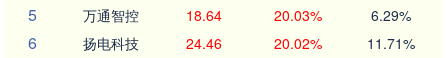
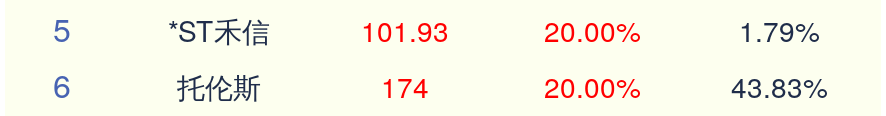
[83,5,411,25] 万通智控 | 18.64 | 20.03% | 6.29% -> [168,10,819,50] *ST禾信 | 101.93 | 20.00% | 1.79%
[83,33,415,53] 扬电科技 | 24.46 | 20.02% | 11.71% -> [177,66,827,106] 托伦斯 | 174 | 20.00% | 43.83%

